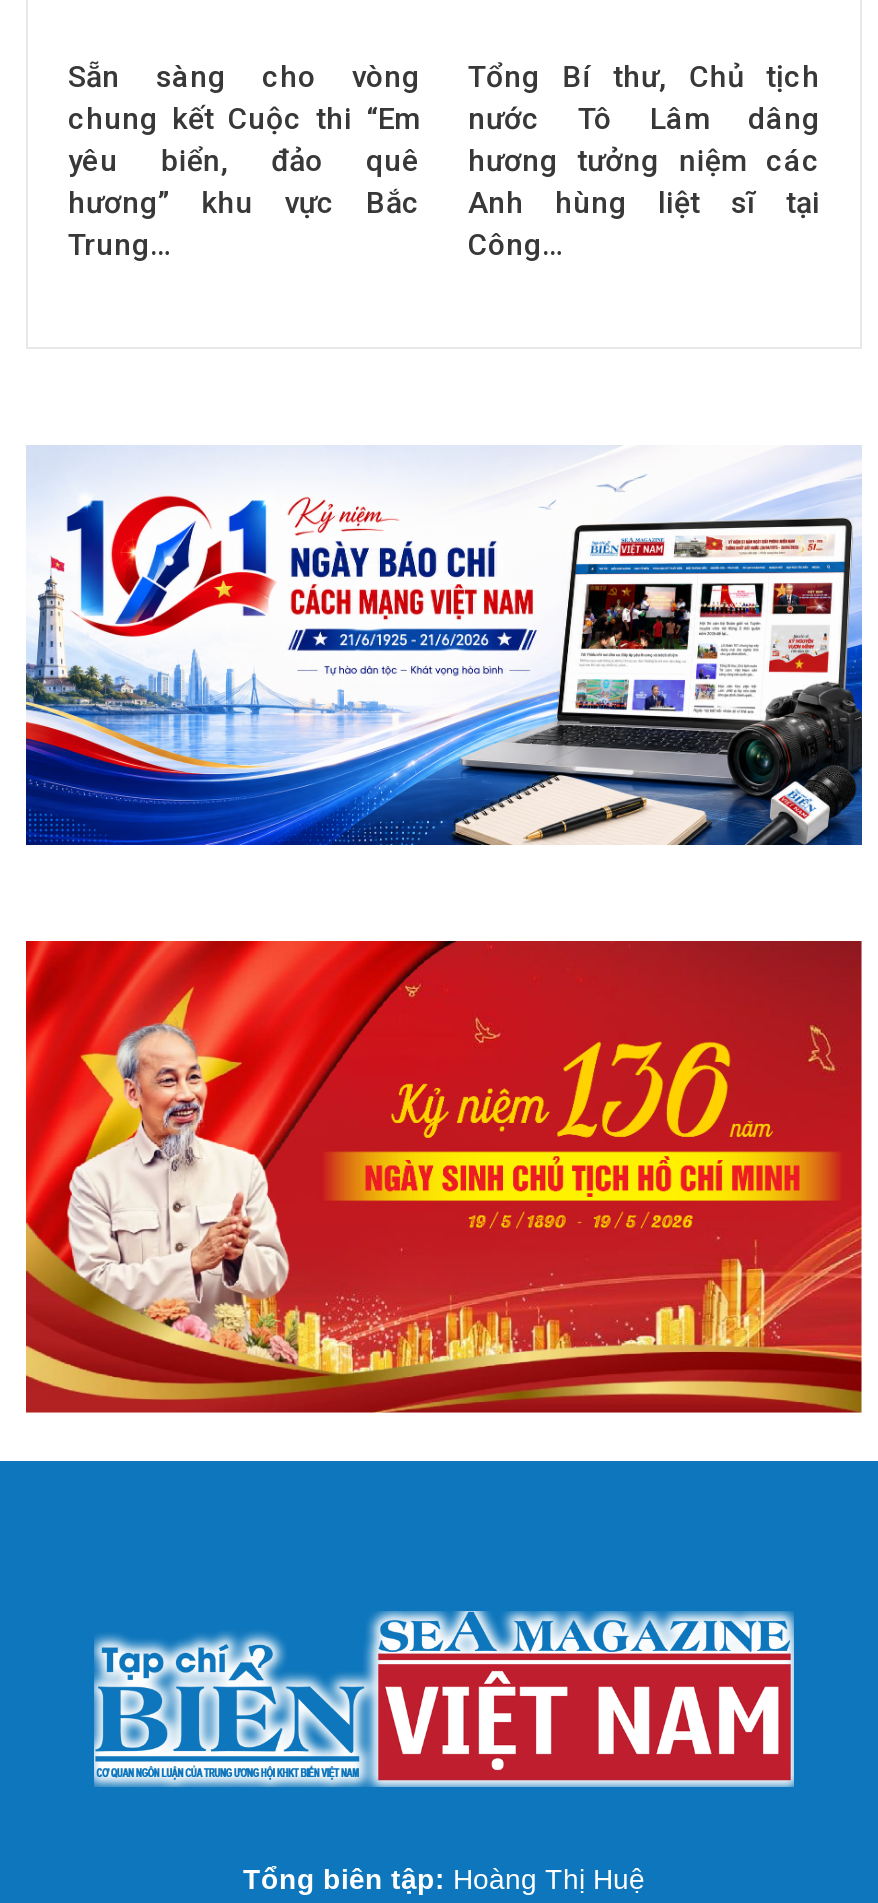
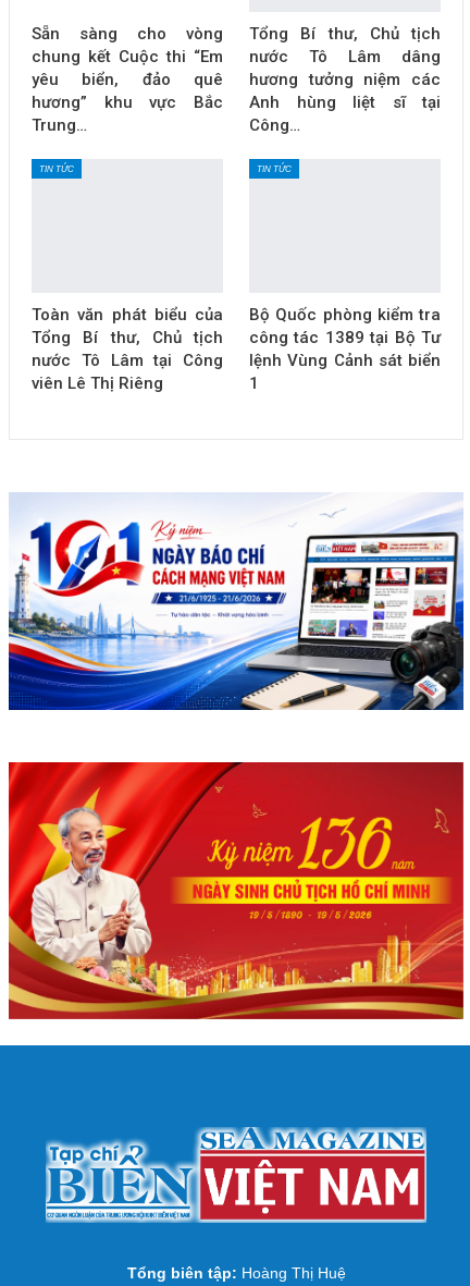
none -> [32,305,223,393] Toàn văn phát biểu của | Tổng Bí thư, Chủ tịch | nước Tô Lâm tại Công | viên Lê Thị Riêng
none -> [39,163,74,174] TIN TỨC
none -> [249,305,441,393] Bộ Quốc phòng kiểm tra | công tác 1389 tại Bộ Tư | lệnh Vùng Cảnh sát biển | 1
none -> [257,163,292,174] TIN TỨC

